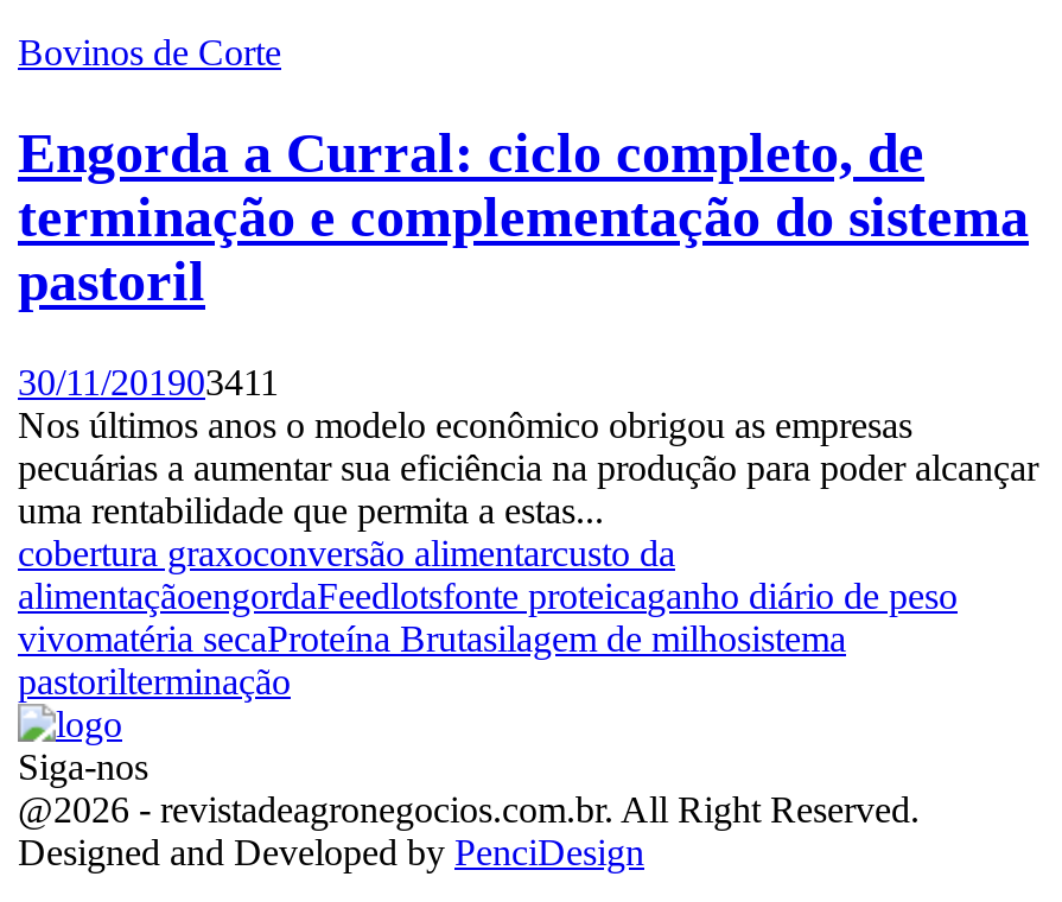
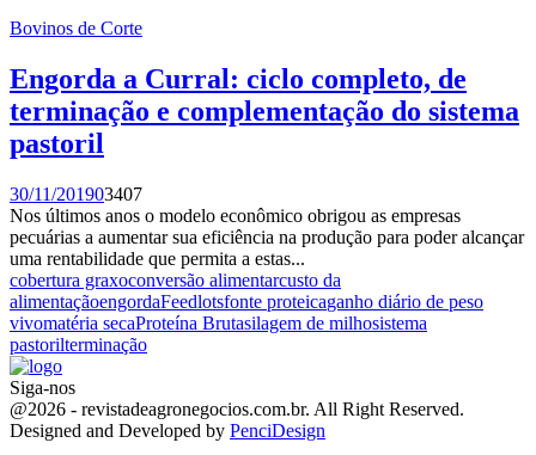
[18,361,279,401] 30/11/201903411 -> [10,183,142,204] 30/11/201903407

